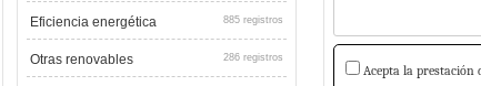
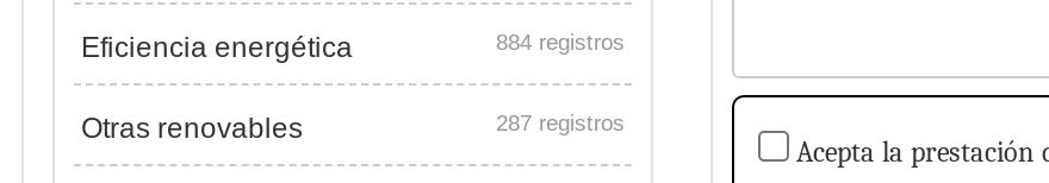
[223,14,283,25] 885 registros -> [496,31,625,55] 884 registros
[223,52,283,63] 286 registros -> [496,112,625,135] 287 registros

